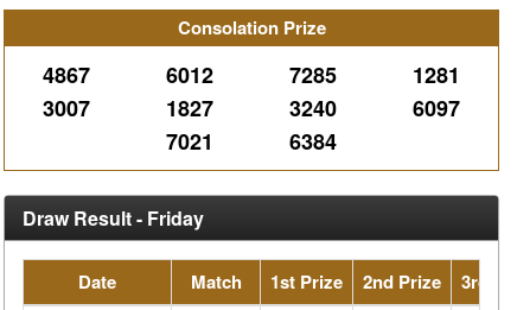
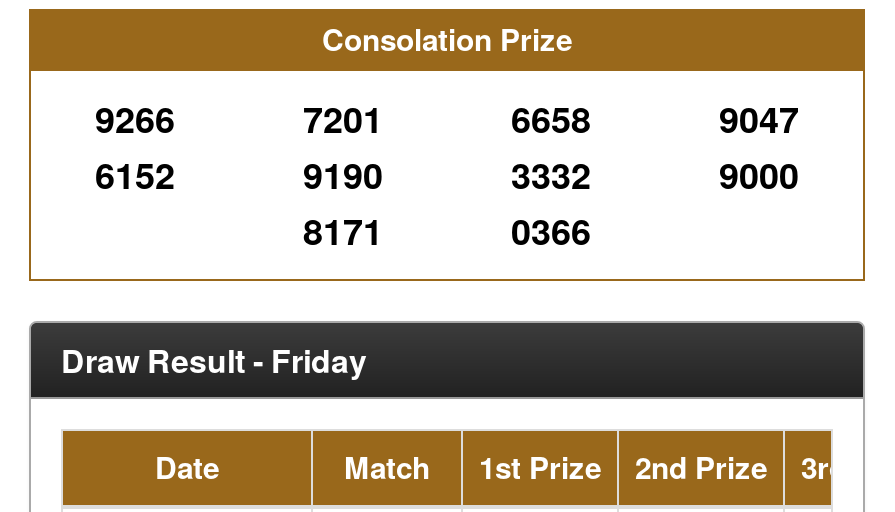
[43,60,90,91] 4867 -> [95,93,175,145] 9266
[166,60,213,91] 6012 -> [303,93,383,145] 7201
[289,60,337,91] 7285 -> [511,93,591,145] 6658
[413,60,460,91] 1281 -> [719,93,799,145] 9047
[43,93,90,124] 3007 -> [95,149,175,201] 6152
[166,93,213,124] 1827 -> [303,149,383,201] 9190
[289,93,337,124] 3240 -> [511,149,591,201] 3332
[413,93,460,124] 6097 -> [719,149,799,201] 9000
[166,126,213,157] 7021 -> [303,205,383,257] 8171
[289,126,337,157] 6384 -> [511,205,591,257] 0366

